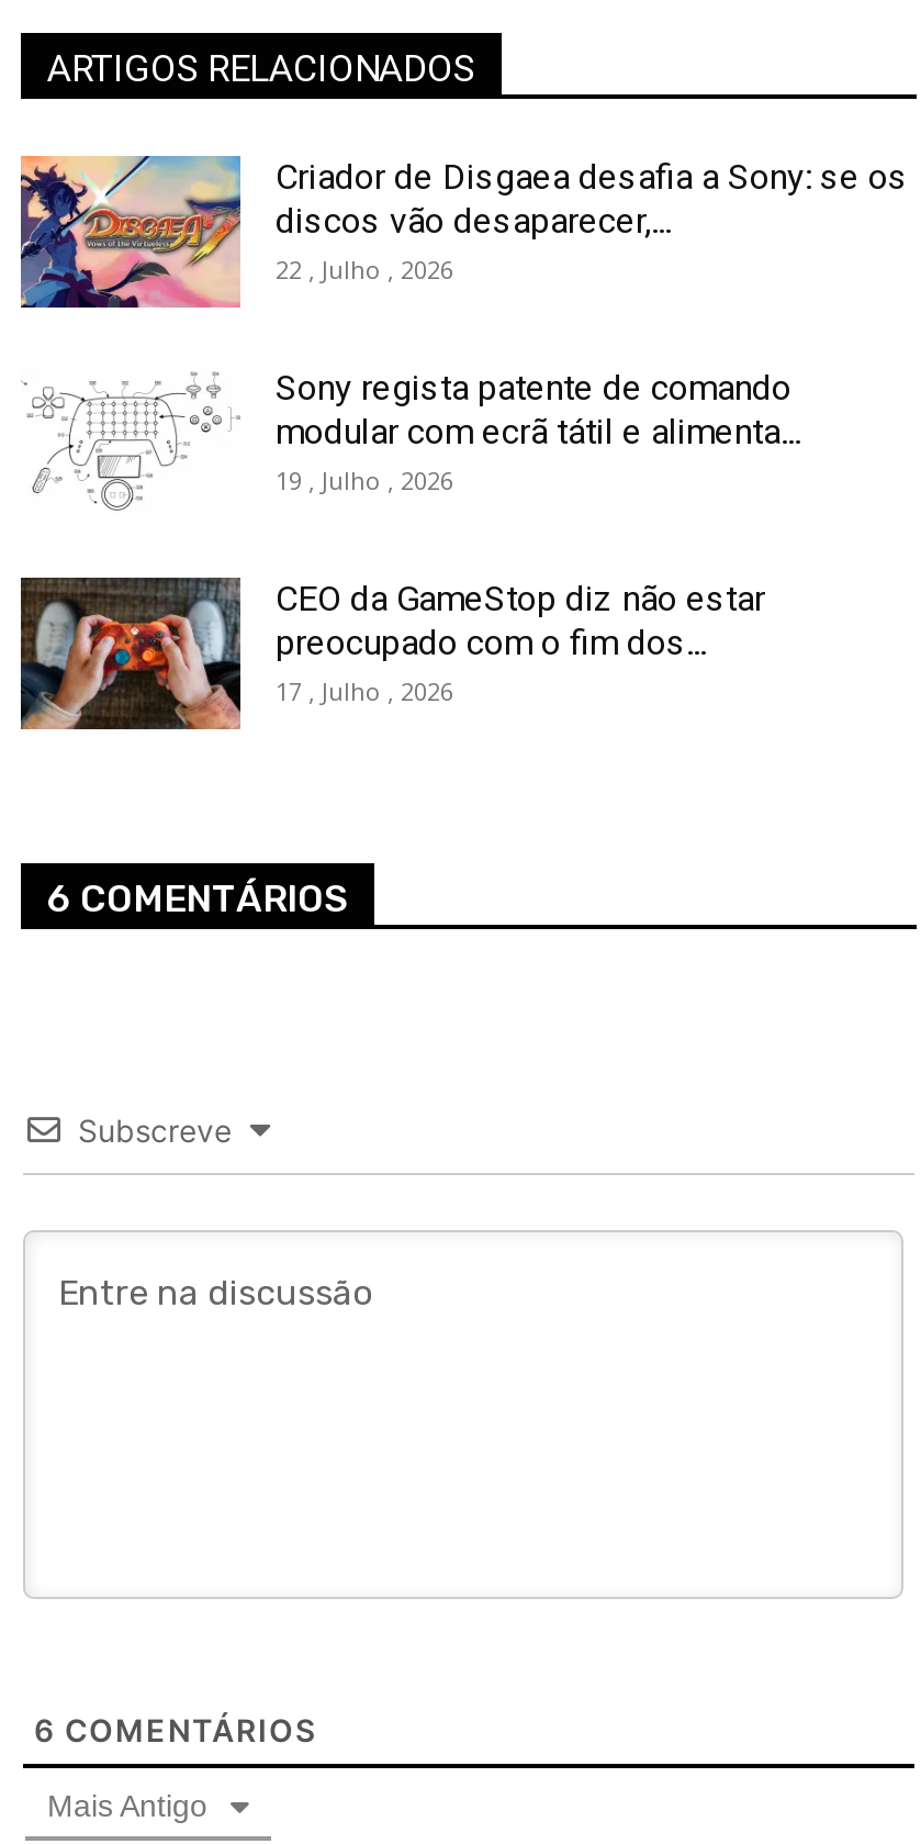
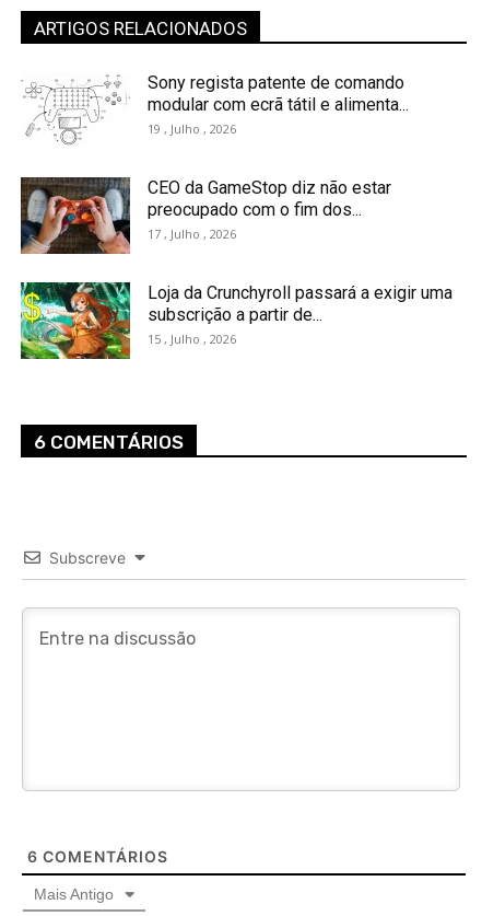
[19,154,908,310] [image] | Criador de Disgaea desafia a Sony: se os | discos vão desaparecer,... | 22 , Julho , 2026 -> none
moved [19,367,800,734] -> [20,72,409,255]: [image] | Sony regista patente de comando | modular com ecrã tátil e alimenta... | 19 , Julho , 2026 | CEO da GameStop diz não estar | preocupado com o fim dos... | 17 , Julho , 2026
none -> [20,281,452,360] [image] | Loja da Crunchyroll passará a exigir uma | subscrição a partir de... | 15 , Julho , 2026

